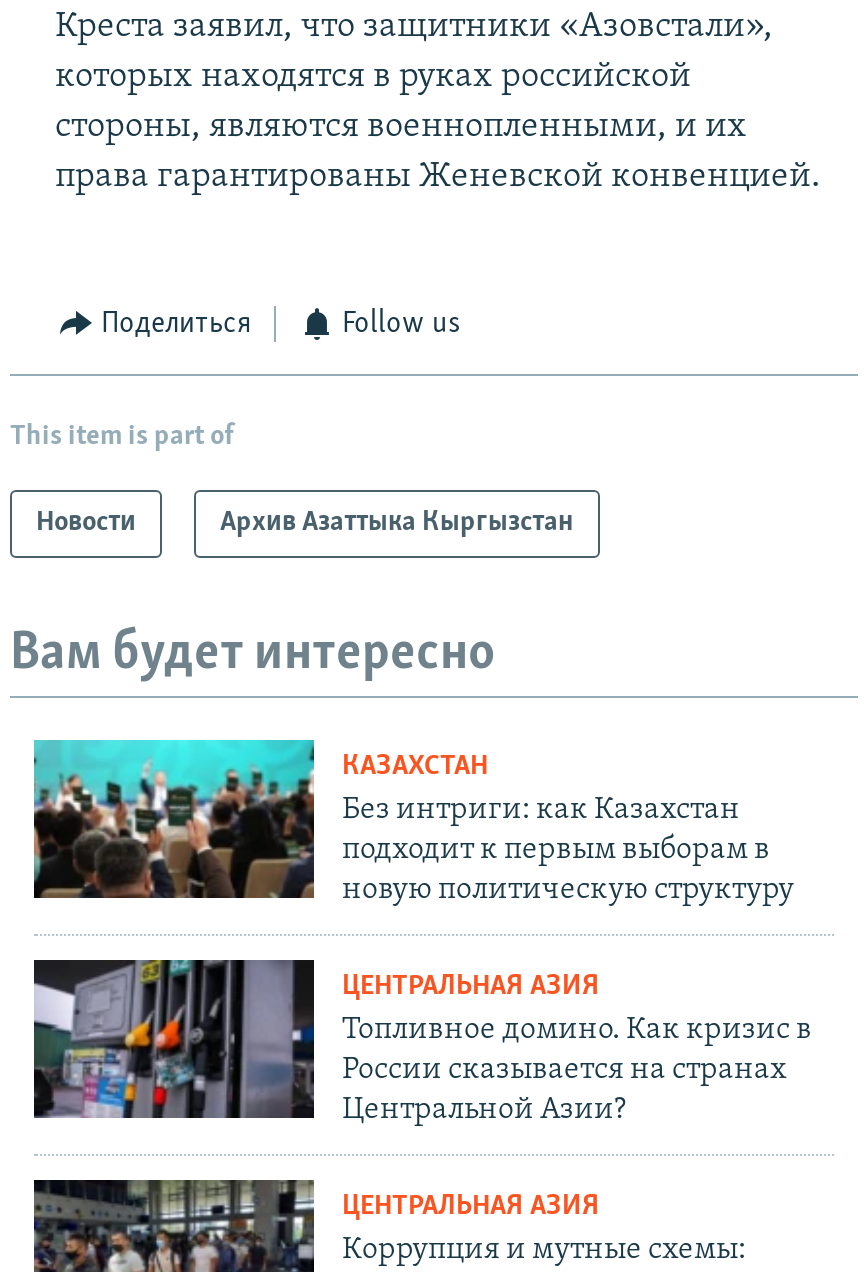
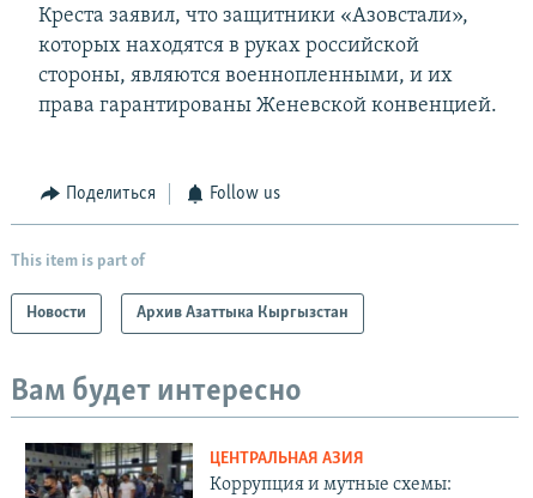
[32,738,812,1127] [image] | КАЗАХСТАН | Без интриги: как Казахстан | подходит к первым выборам в | новую политическую структуру | ЦЕНТРАЛЬНАЯ АЗИЯ | Топливное домино. Как кризис в | России сказывается на странах | Центральной Азии? -> none
[34,930,314,1120] [image] -> none

